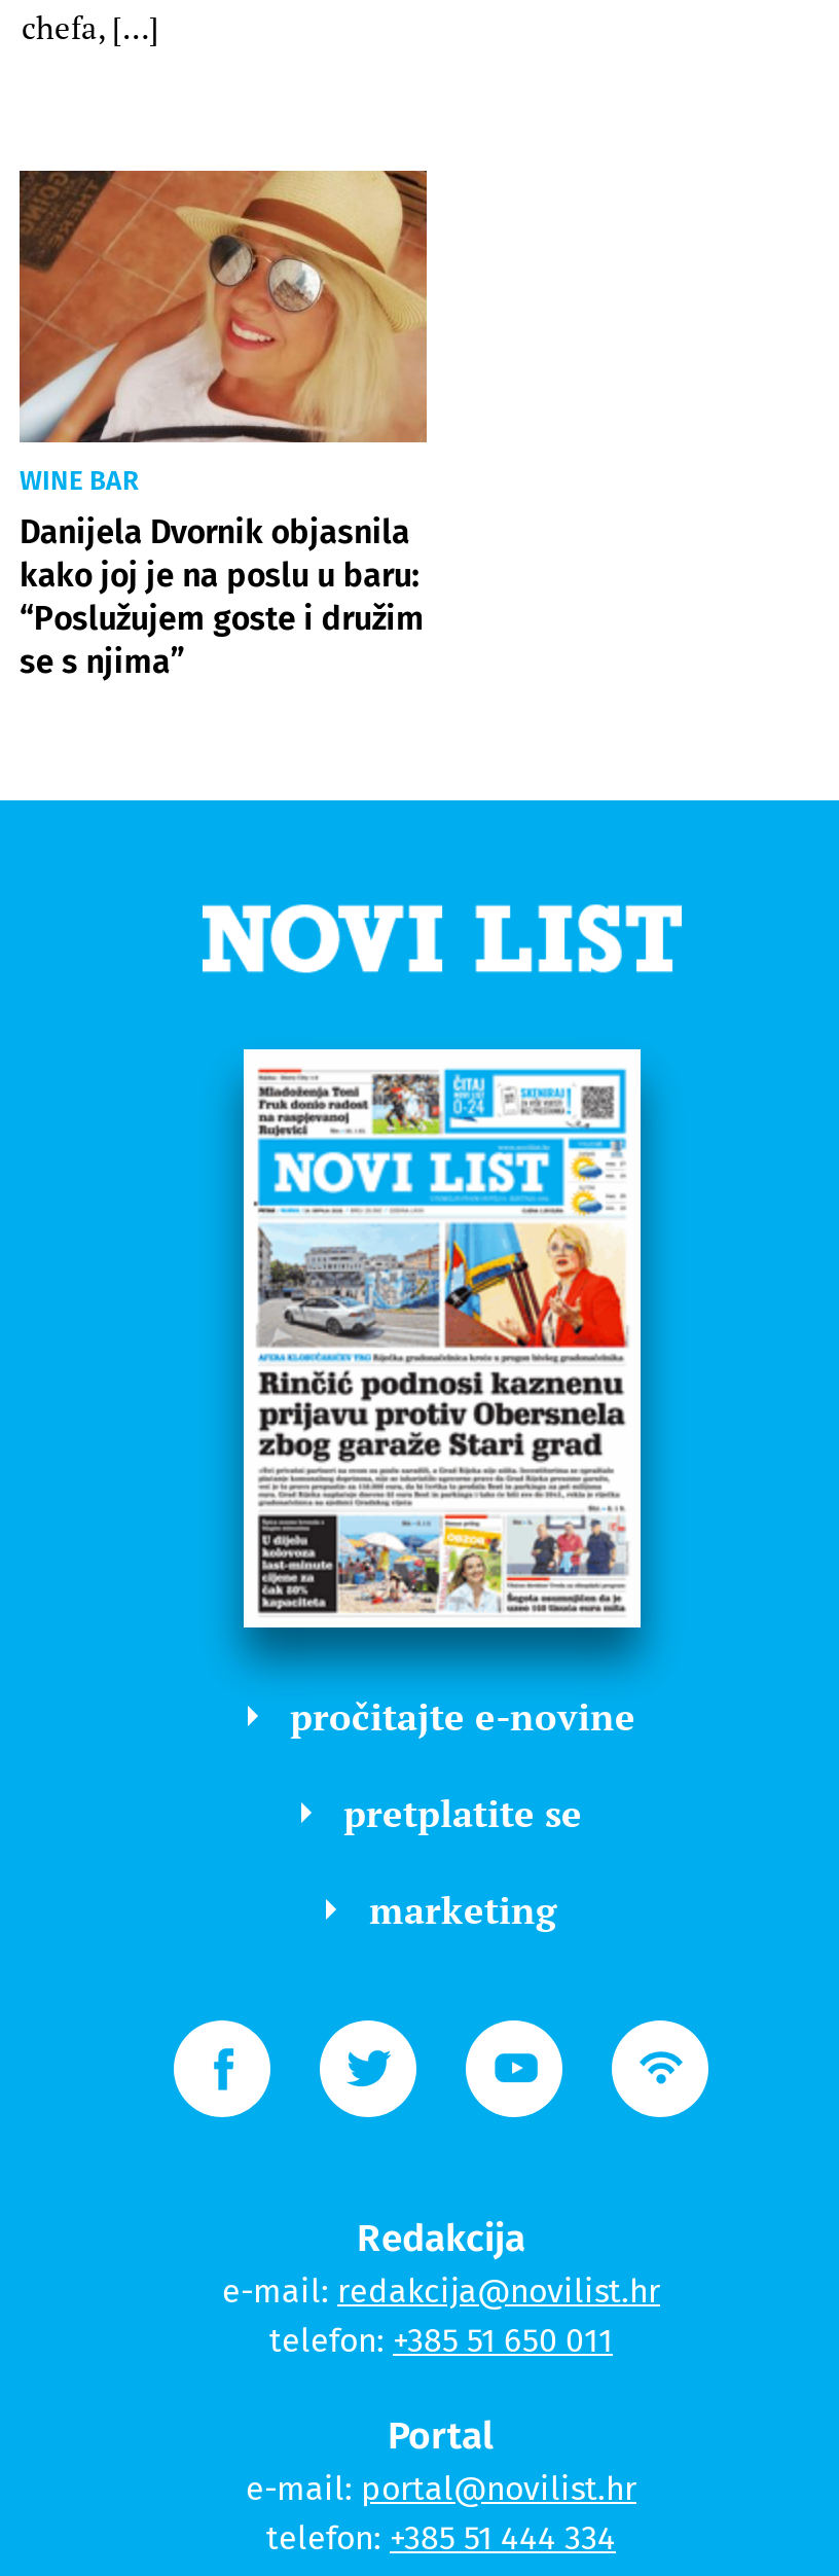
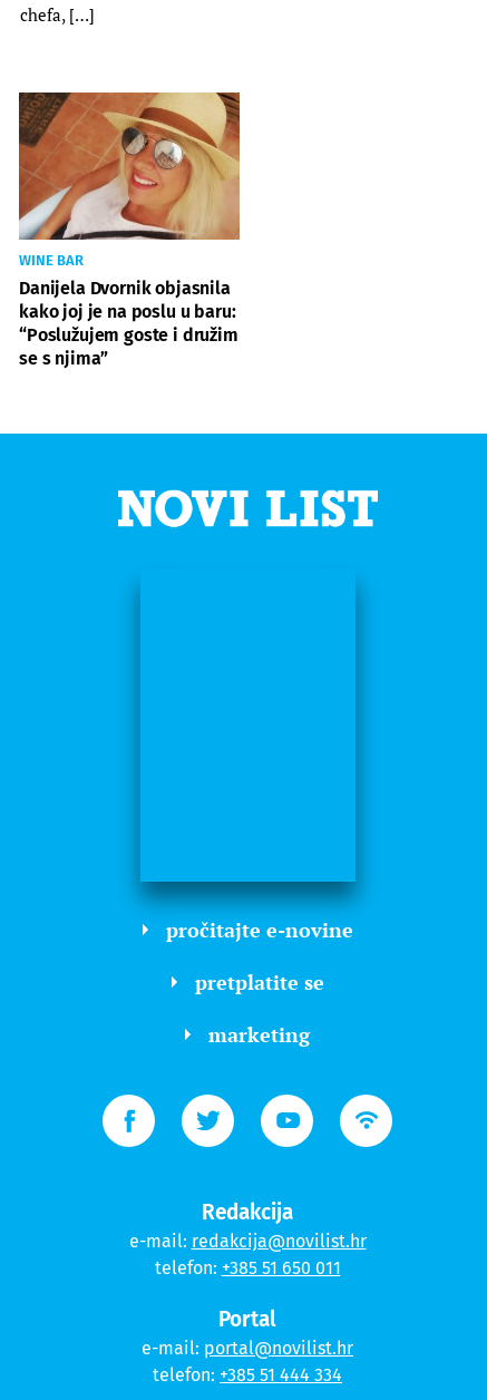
[242,1047,643,1630] [image] -> none

